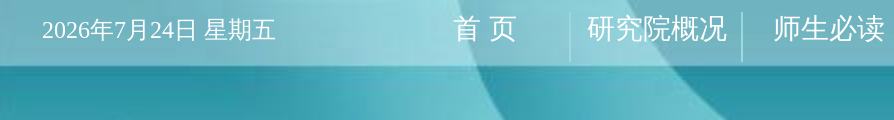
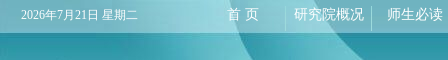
[42,16,276,44] 2026年7月24日 星期五 -> [21,8,138,22] 2026年7月21日 星期二

